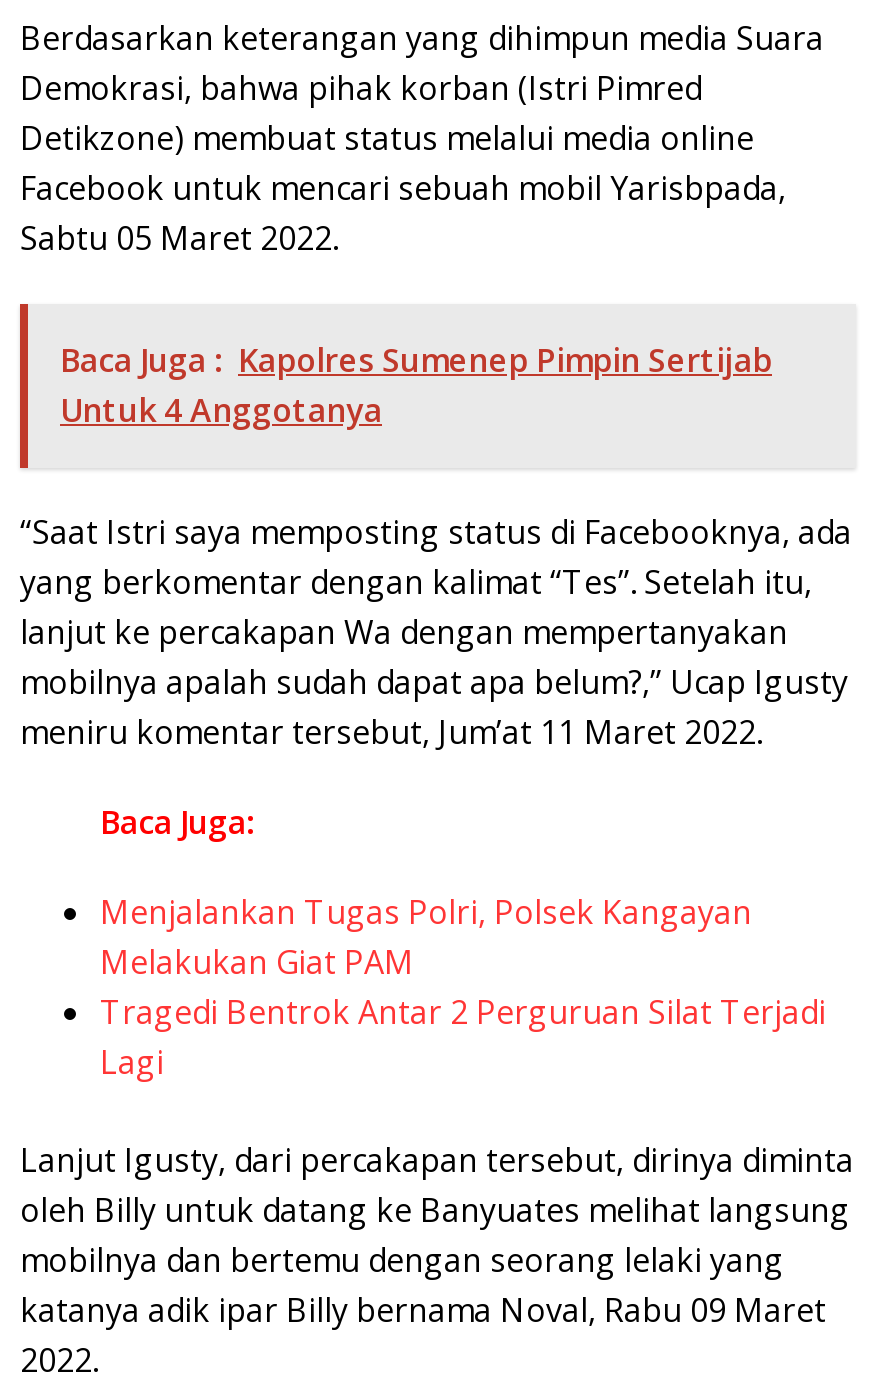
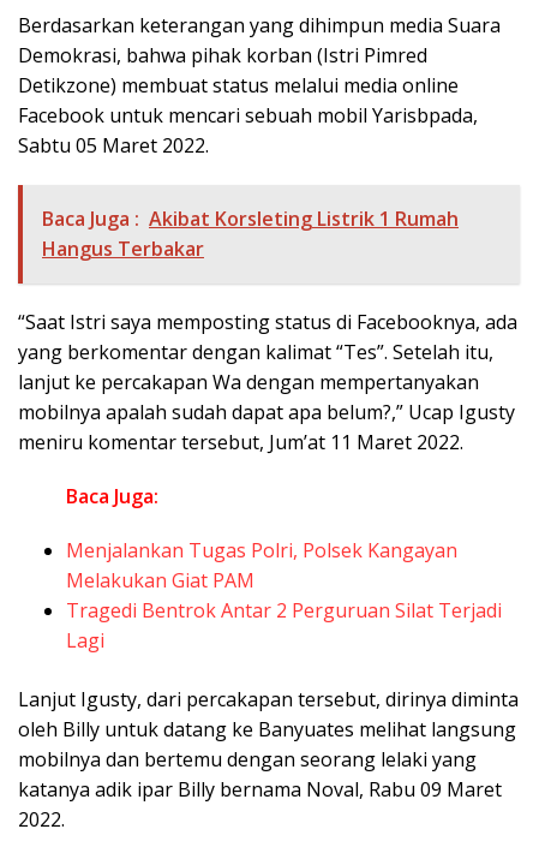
[60,338,772,432] Baca Juga : Kapolres Sumenep Pimpin Sertijab | Untuk 4 Anggotanya -> [42,206,459,262] Baca Juga : Akibat Korsleting Listrik 1 Rumah | Hangus Terbakar

